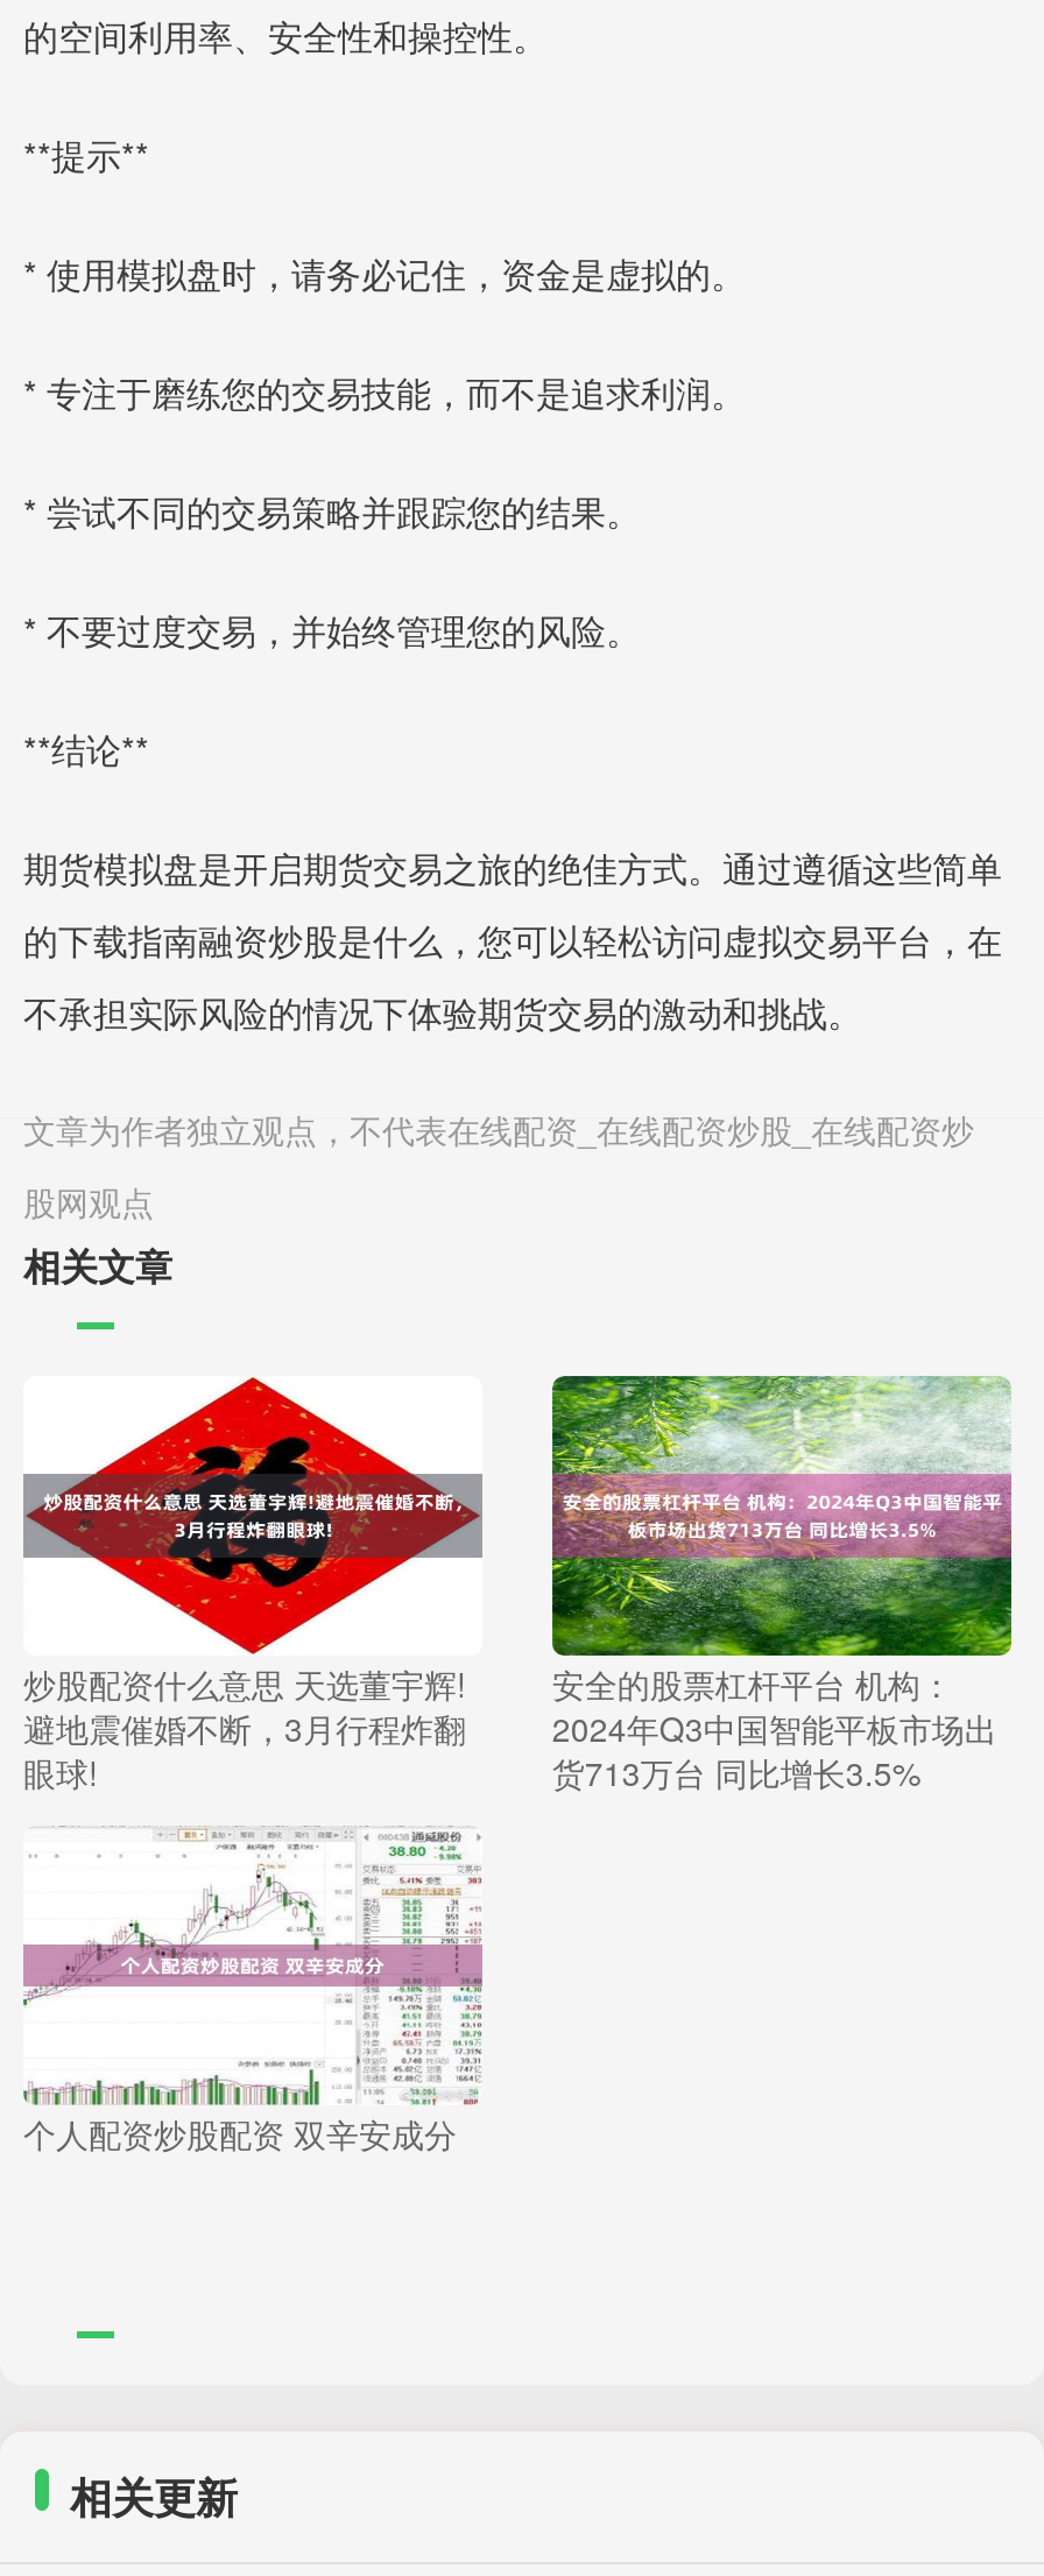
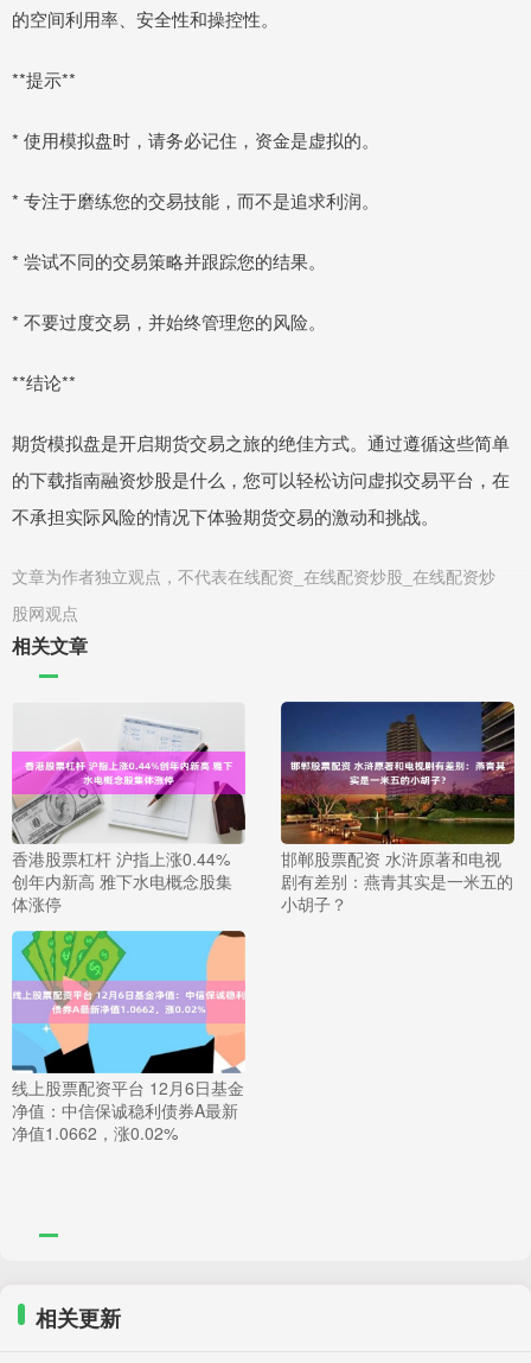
[28,1376,480,1555] [image] -> [11,717,245,838] [image]
[552,1374,1011,1555] [image] -> [281,700,516,838] [image]
[23,1661,466,1796] 炒股配资什么意思 天选董宇辉! | 避地震催婚不断，3月行程炸翻 | 眼球! -> [12,847,232,916] 香港股票杠杆 沪指上涨0.44% | 创年内新高 雅下水电概念股集 | 体涨停
[552,1661,997,1796] 安全的股票杠杆平台 机构： | 2024年Q3中国智能平板市场出 | 货713万台 同比增长3.5% -> [281,847,513,916] 邯郸股票配资 水浒原著和电视 | 剧有差别：燕青其实是一米五的 | 小胡子？
[23,1826,482,2005] [image] -> [11,947,245,1067] [image]
[23,2111,457,2157] 个人配资炒股配资 双辛安成分 -> [12,1076,244,1145] 线上股票配资平台 12月6日基金 | 净值：中信保诚稳利债券A最新 | 净值1.0662，涨0.02%

